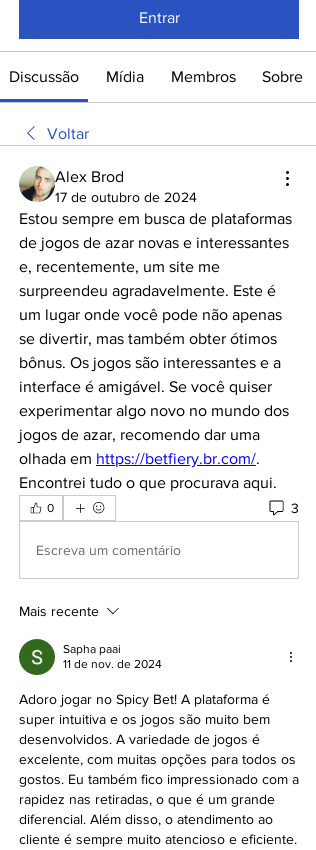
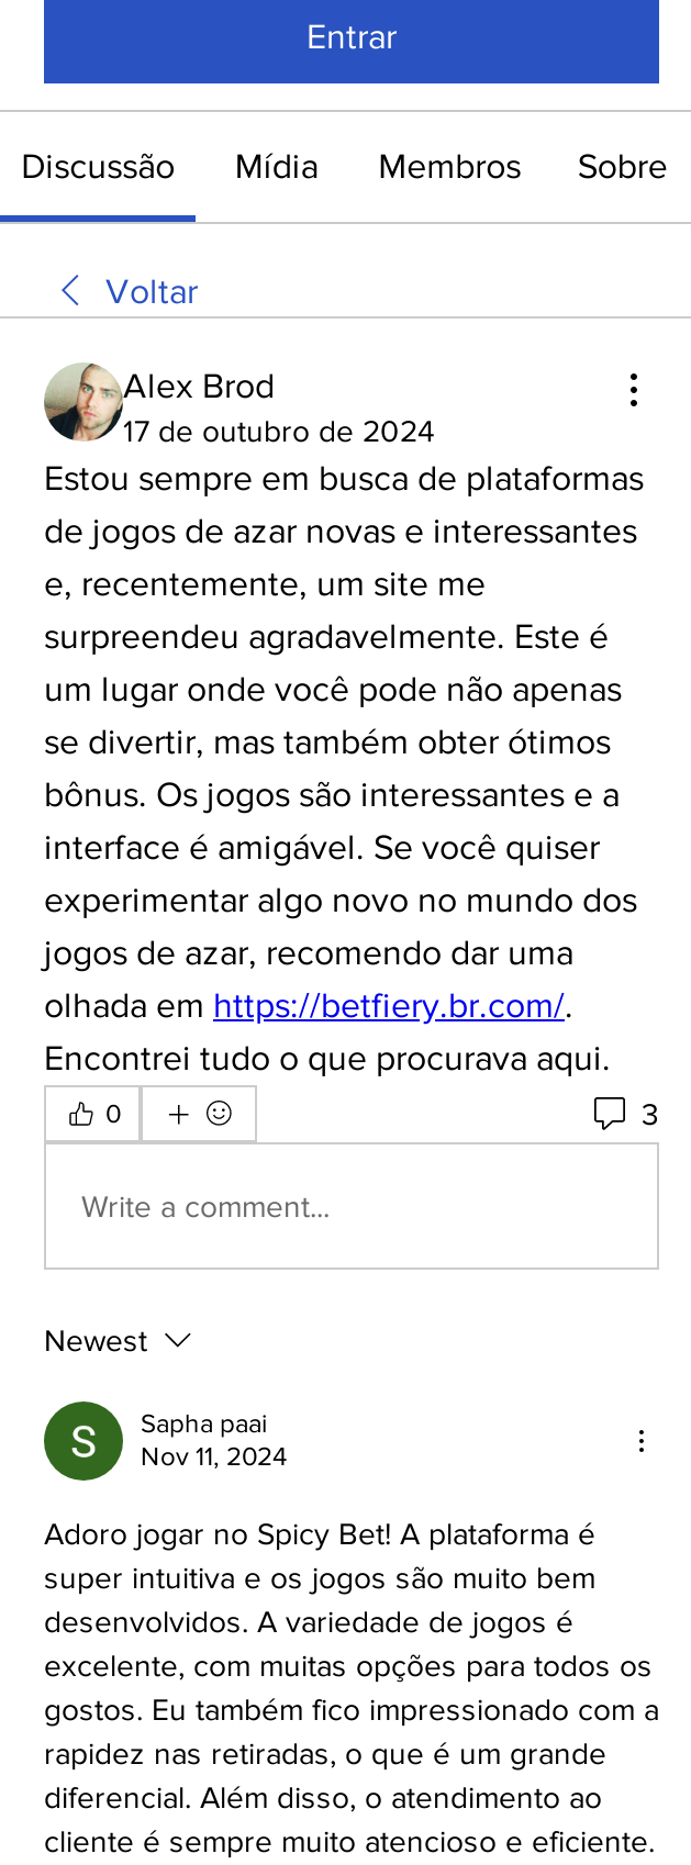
[36,541,181,557] Escreva um comentário -> [81,1187,330,1222] Write a comment...
[19,603,99,619] Mais recente -> [44,1322,147,1358] Newest
[63,657,162,671] 11 de nov. de 2024 -> [141,1441,288,1472] Nov 11, 2024

